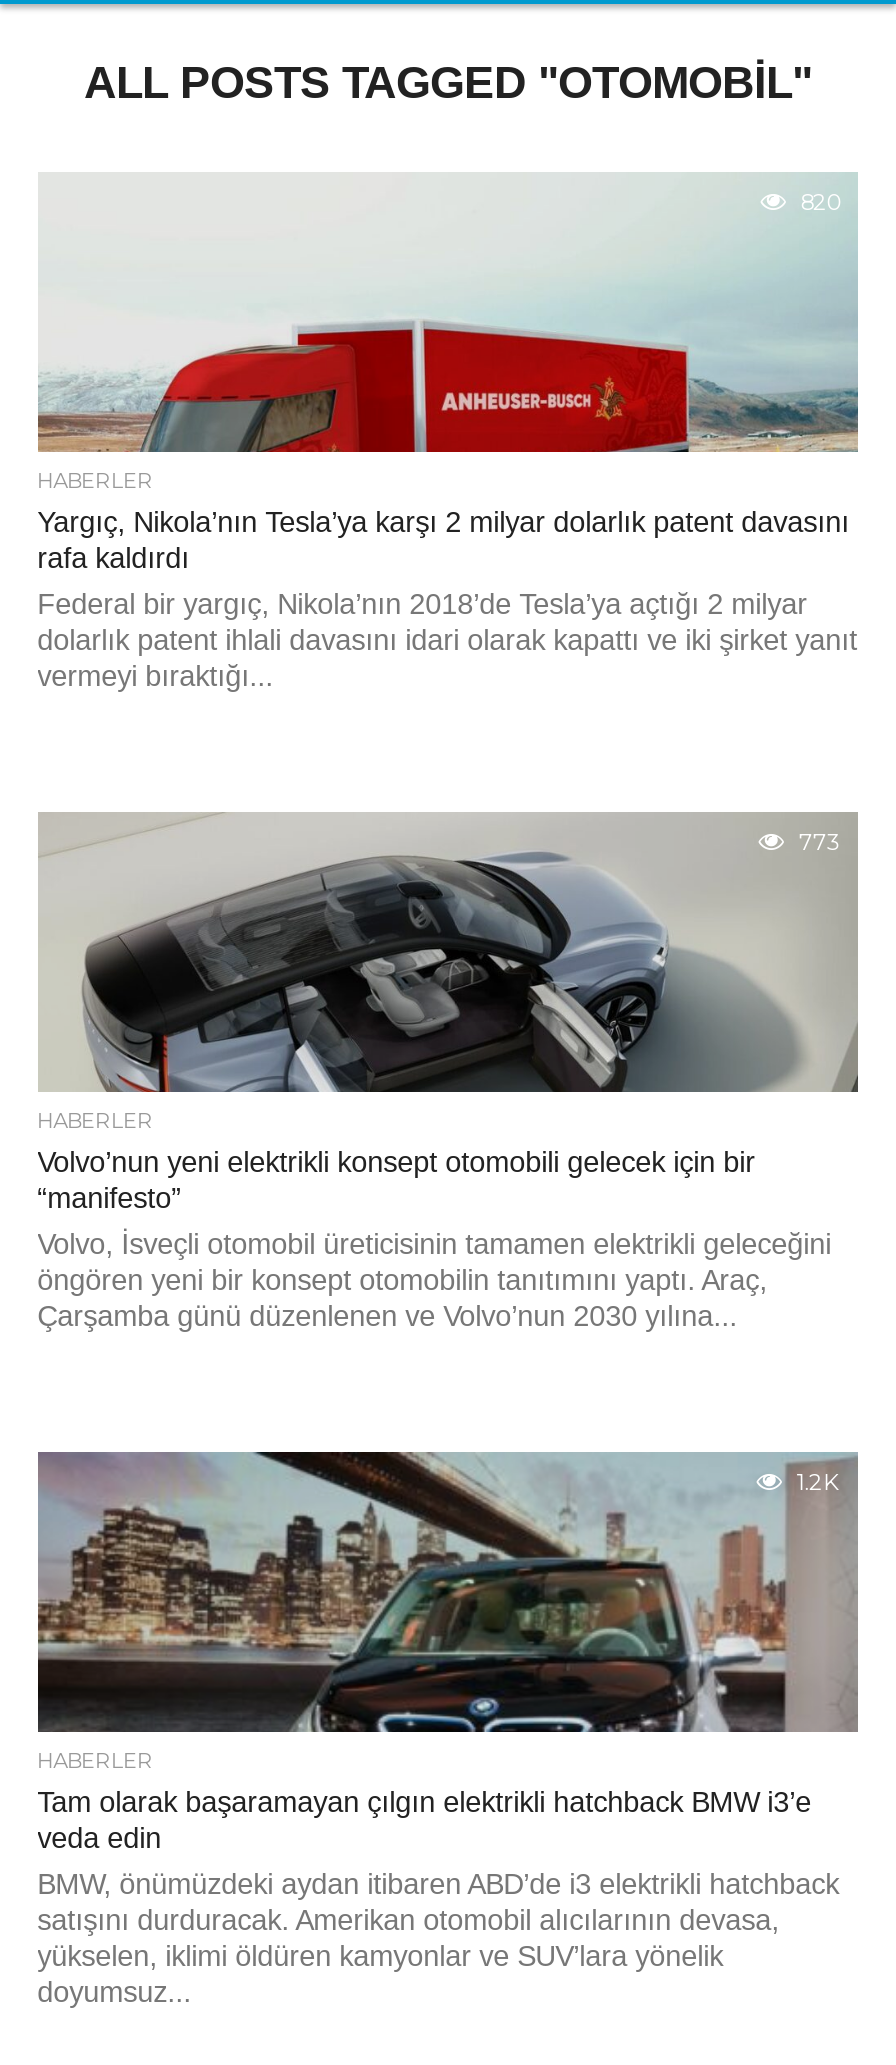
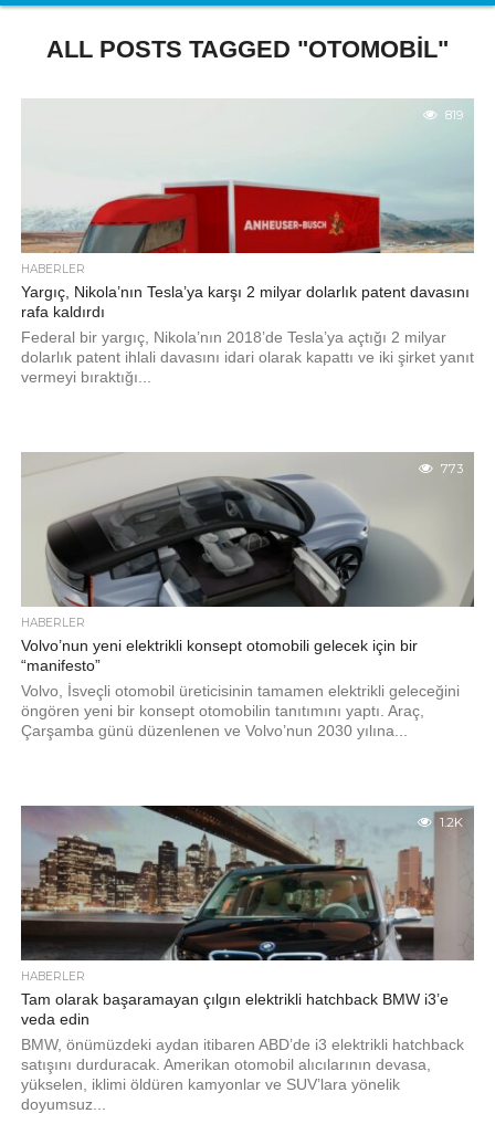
[801,188,839,216] 820 -> [446,107,463,123] 819

